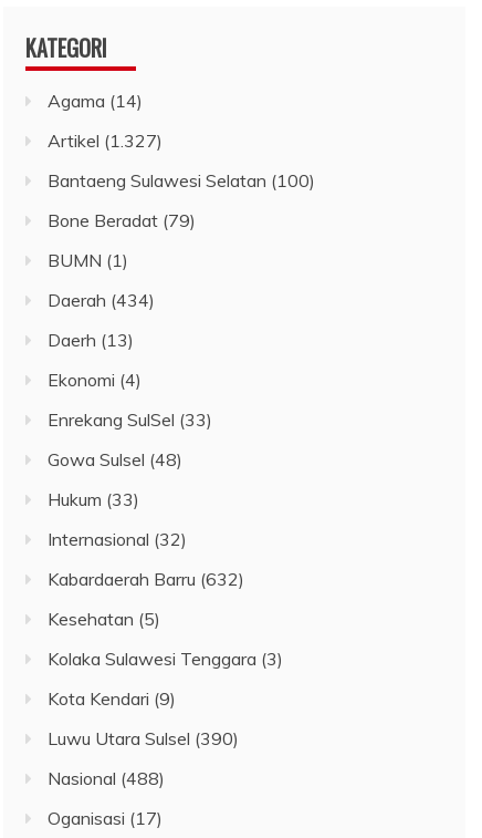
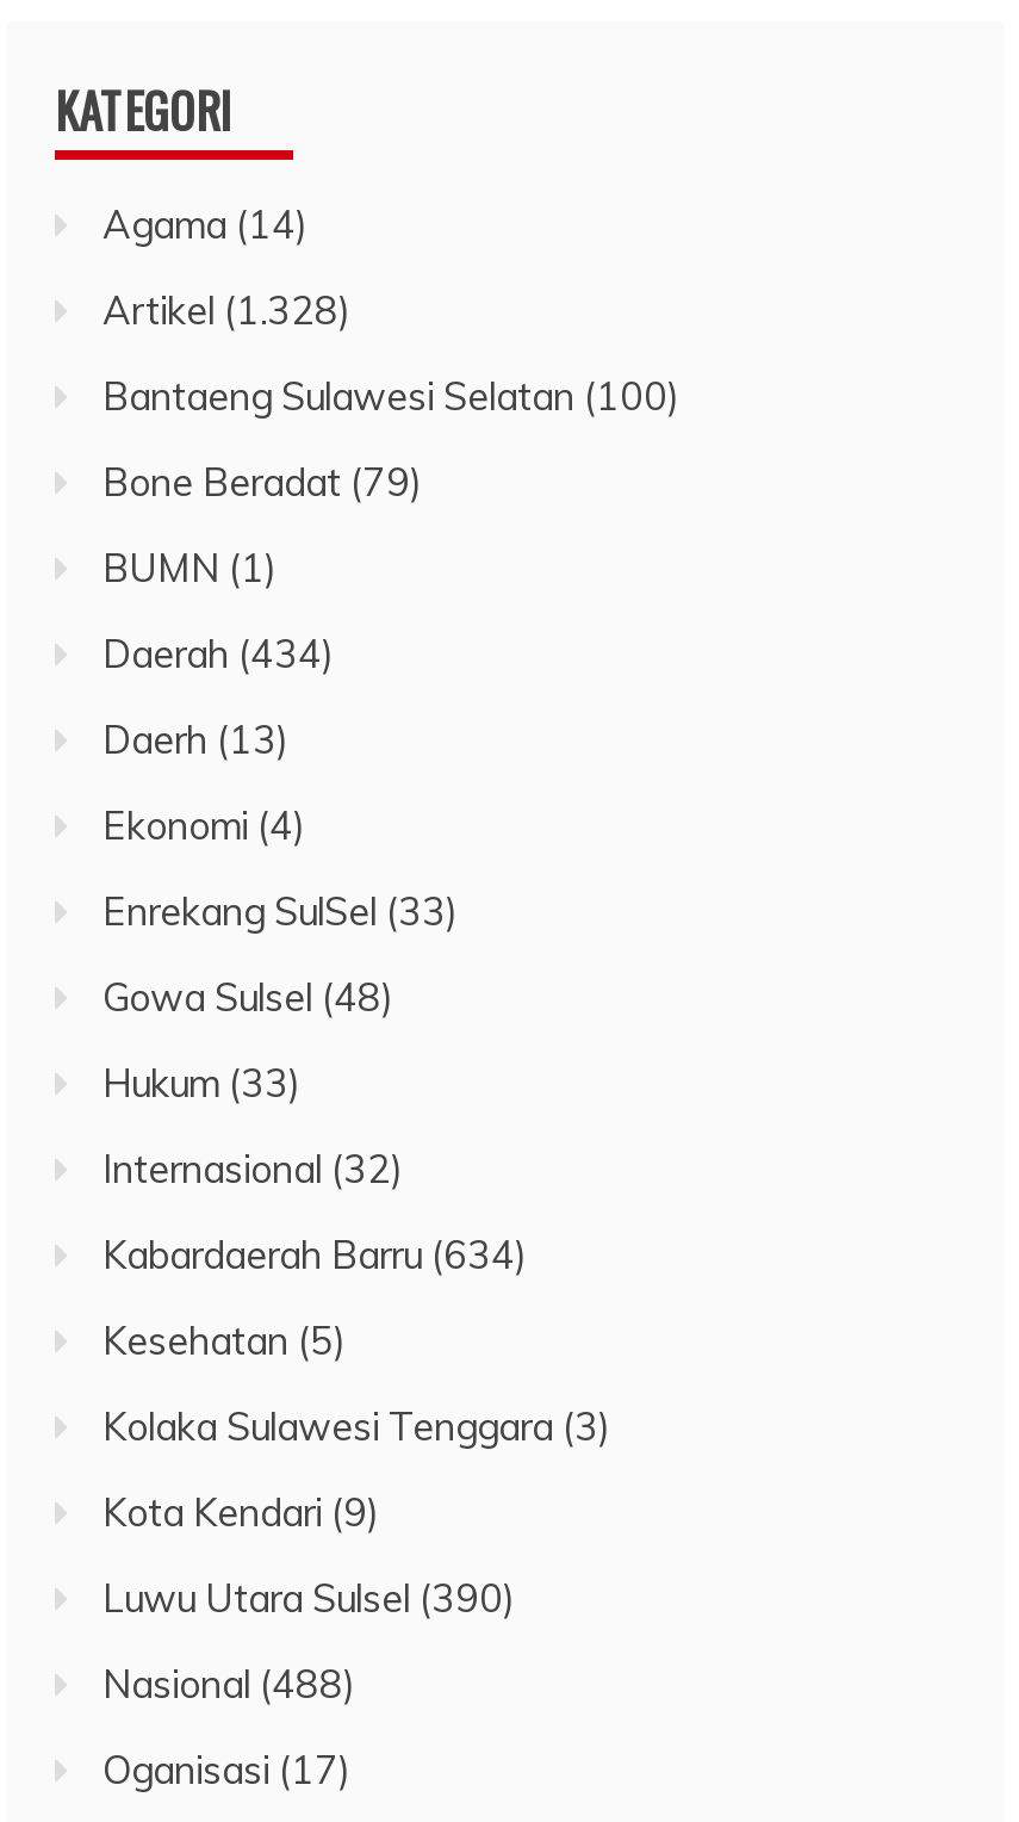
[48,129,163,151] Artikel (1.327) -> [102,285,350,333] Artikel (1.328)
[48,567,244,590] Kabardaerah Barru (632) -> [102,1230,527,1277] Kabardaerah Barru (634)

